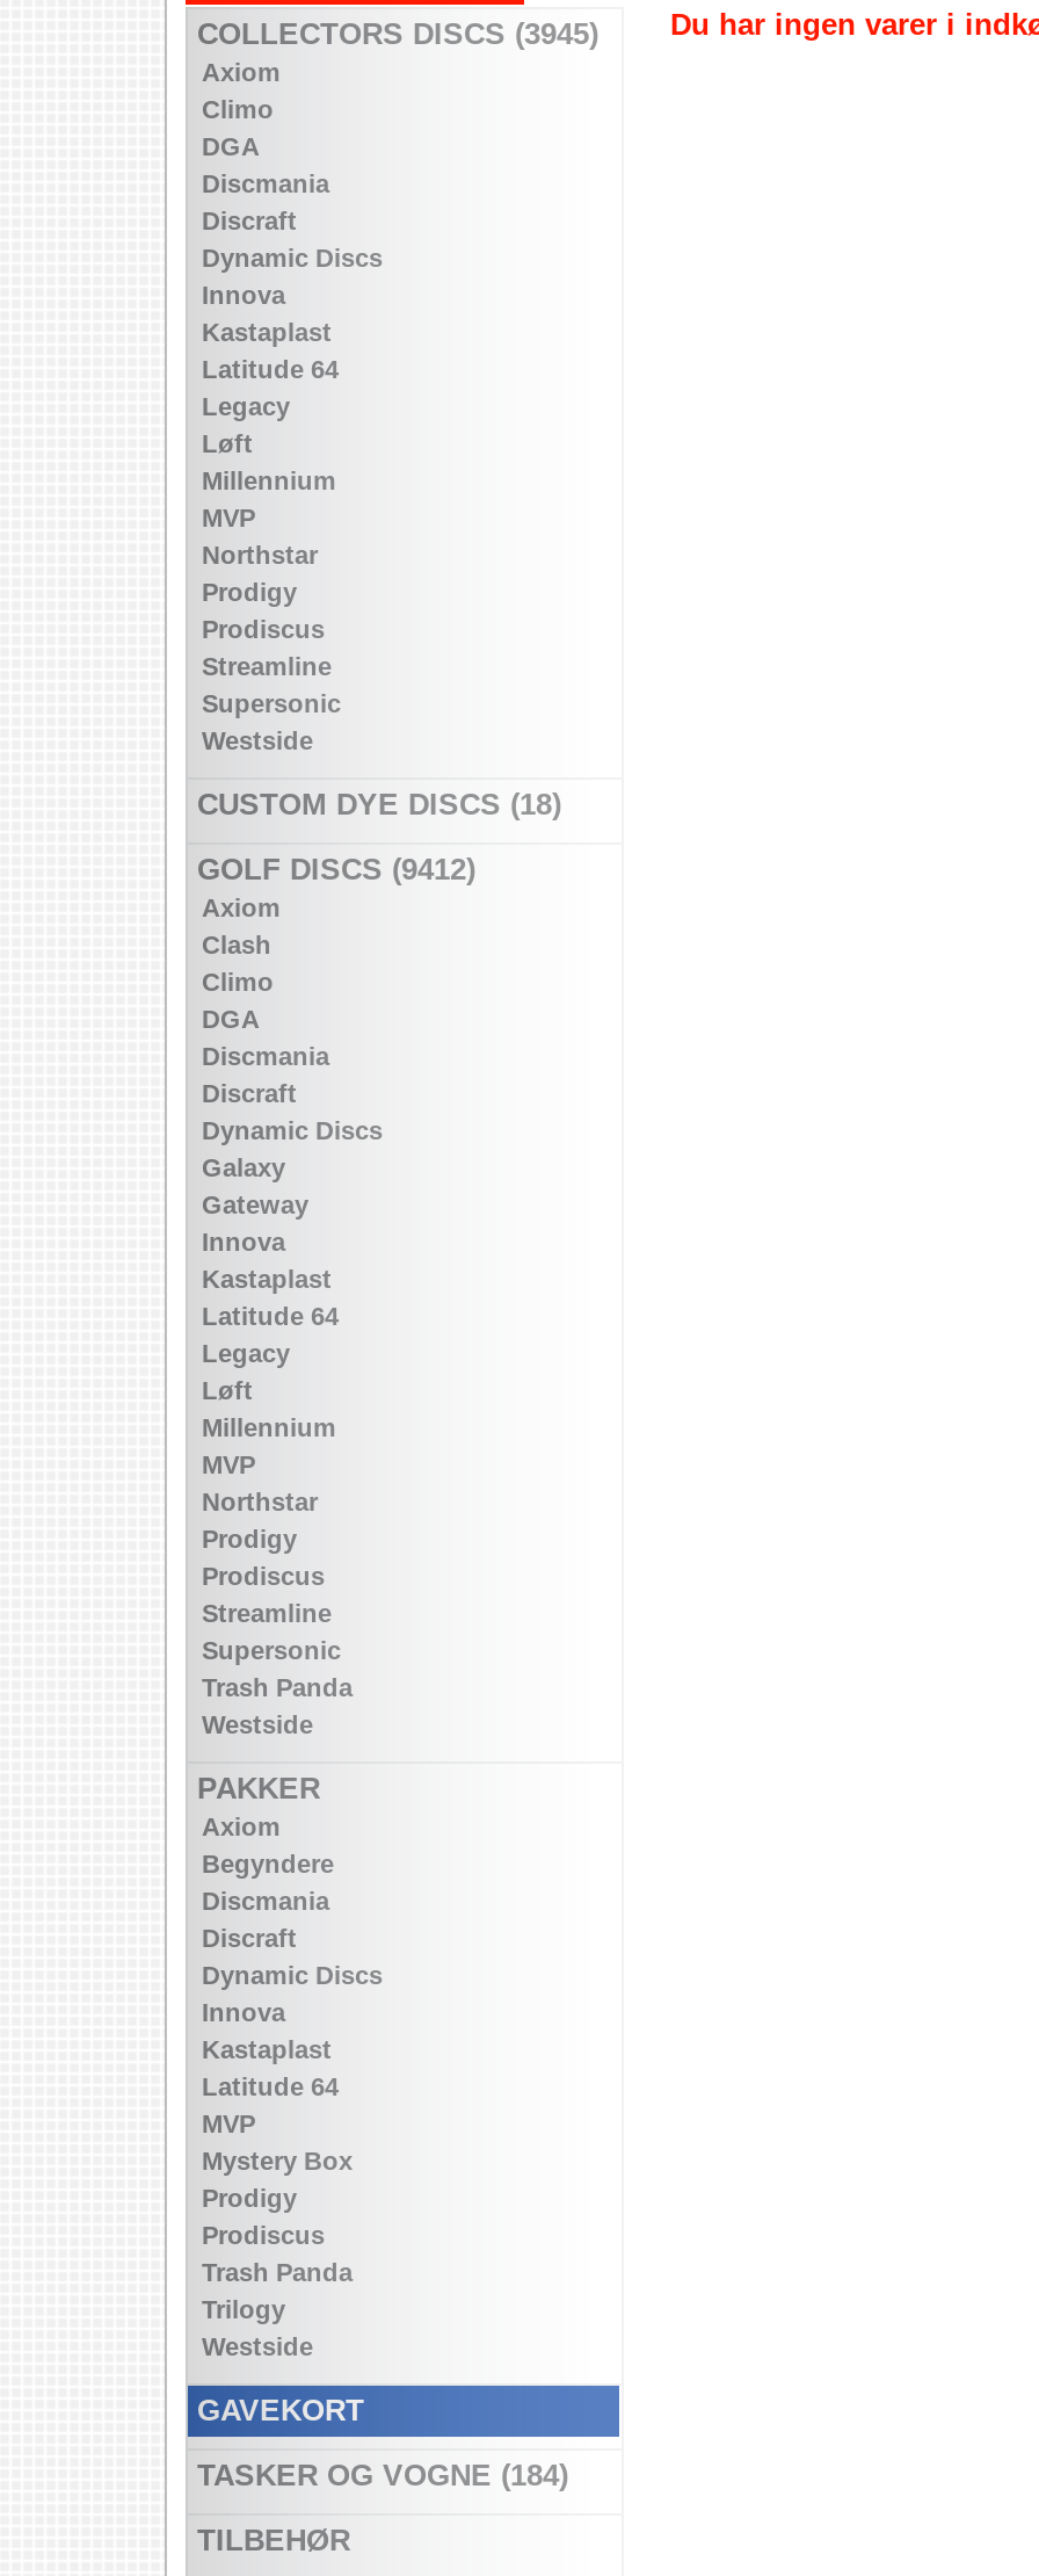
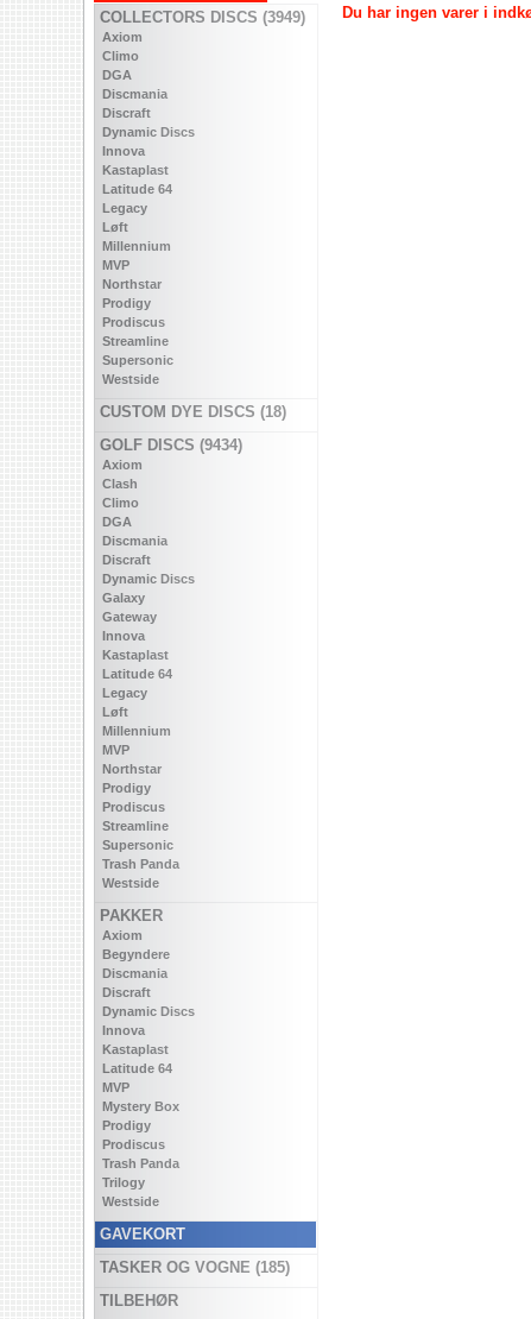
[188,16,598,51] COLLECTORS DISCS (3945) -> [95,8,305,26] COLLECTORS DISCS (3949)
[188,852,475,887] GOLF DISCS (9412) -> [95,436,242,454] GOLF DISCS (9434)
[188,2458,568,2492] TASKER OG VOGNE (184) -> [95,1258,290,1276] TASKER OG VOGNE (185)

